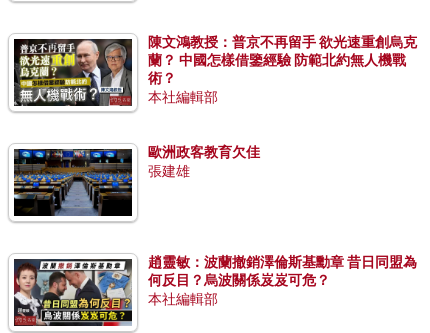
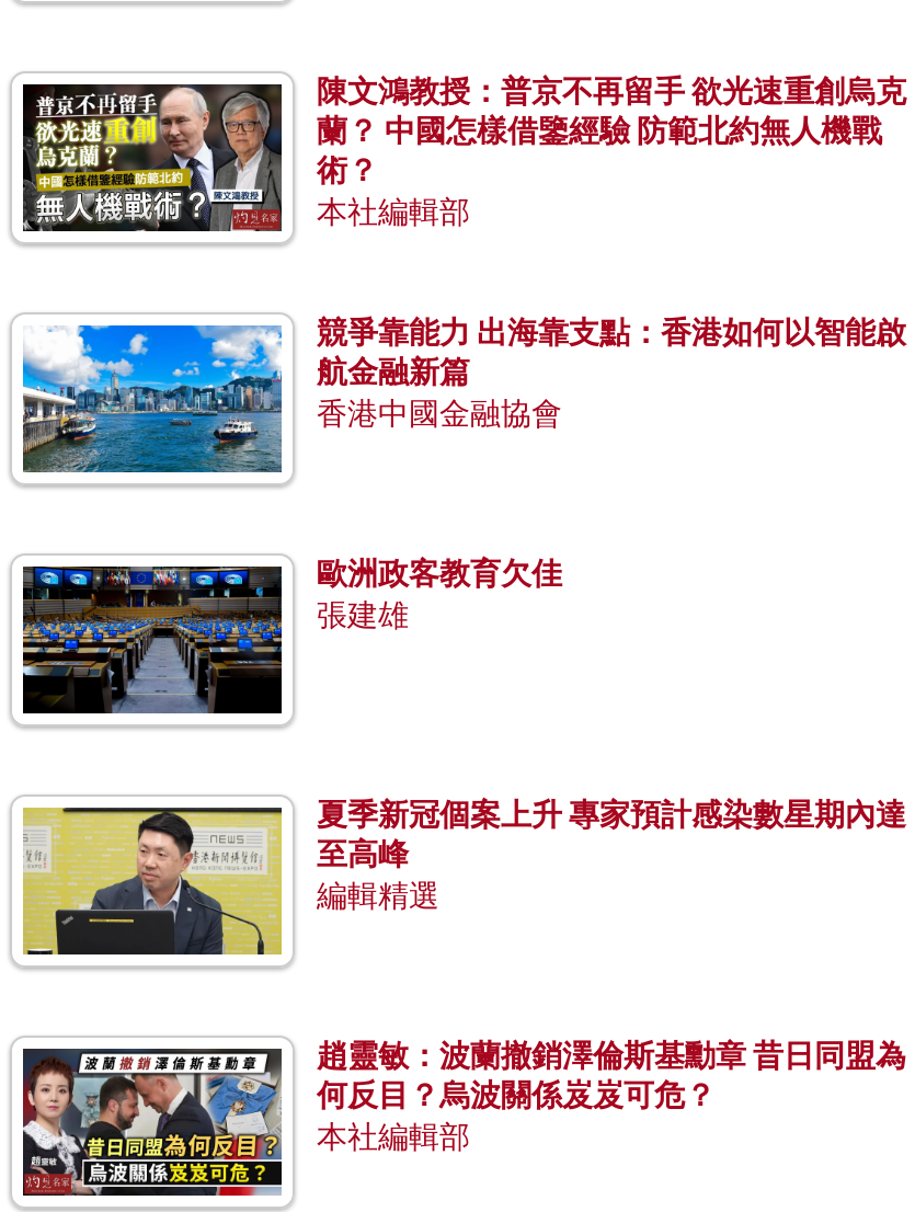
none -> [21,316,906,473] [image] | 競爭靠能力 出海靠支點：香港如何以智能啟 | 航金融新篇 | 香港中國金融協會
none -> [21,798,906,956] [image] | 夏季新冠個案上升 專家預計感染數星期內達 | 至高峰 | 編輯精選

